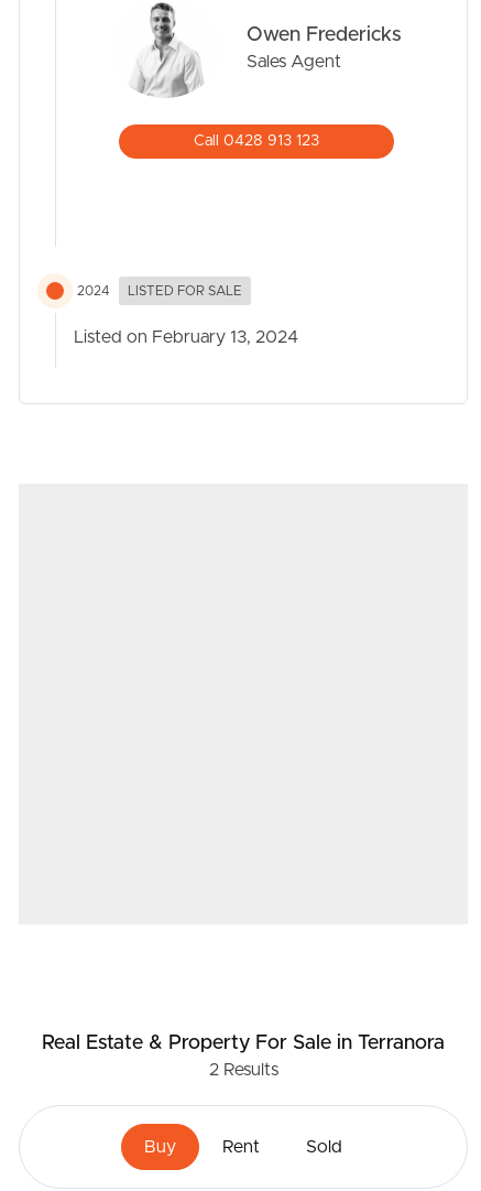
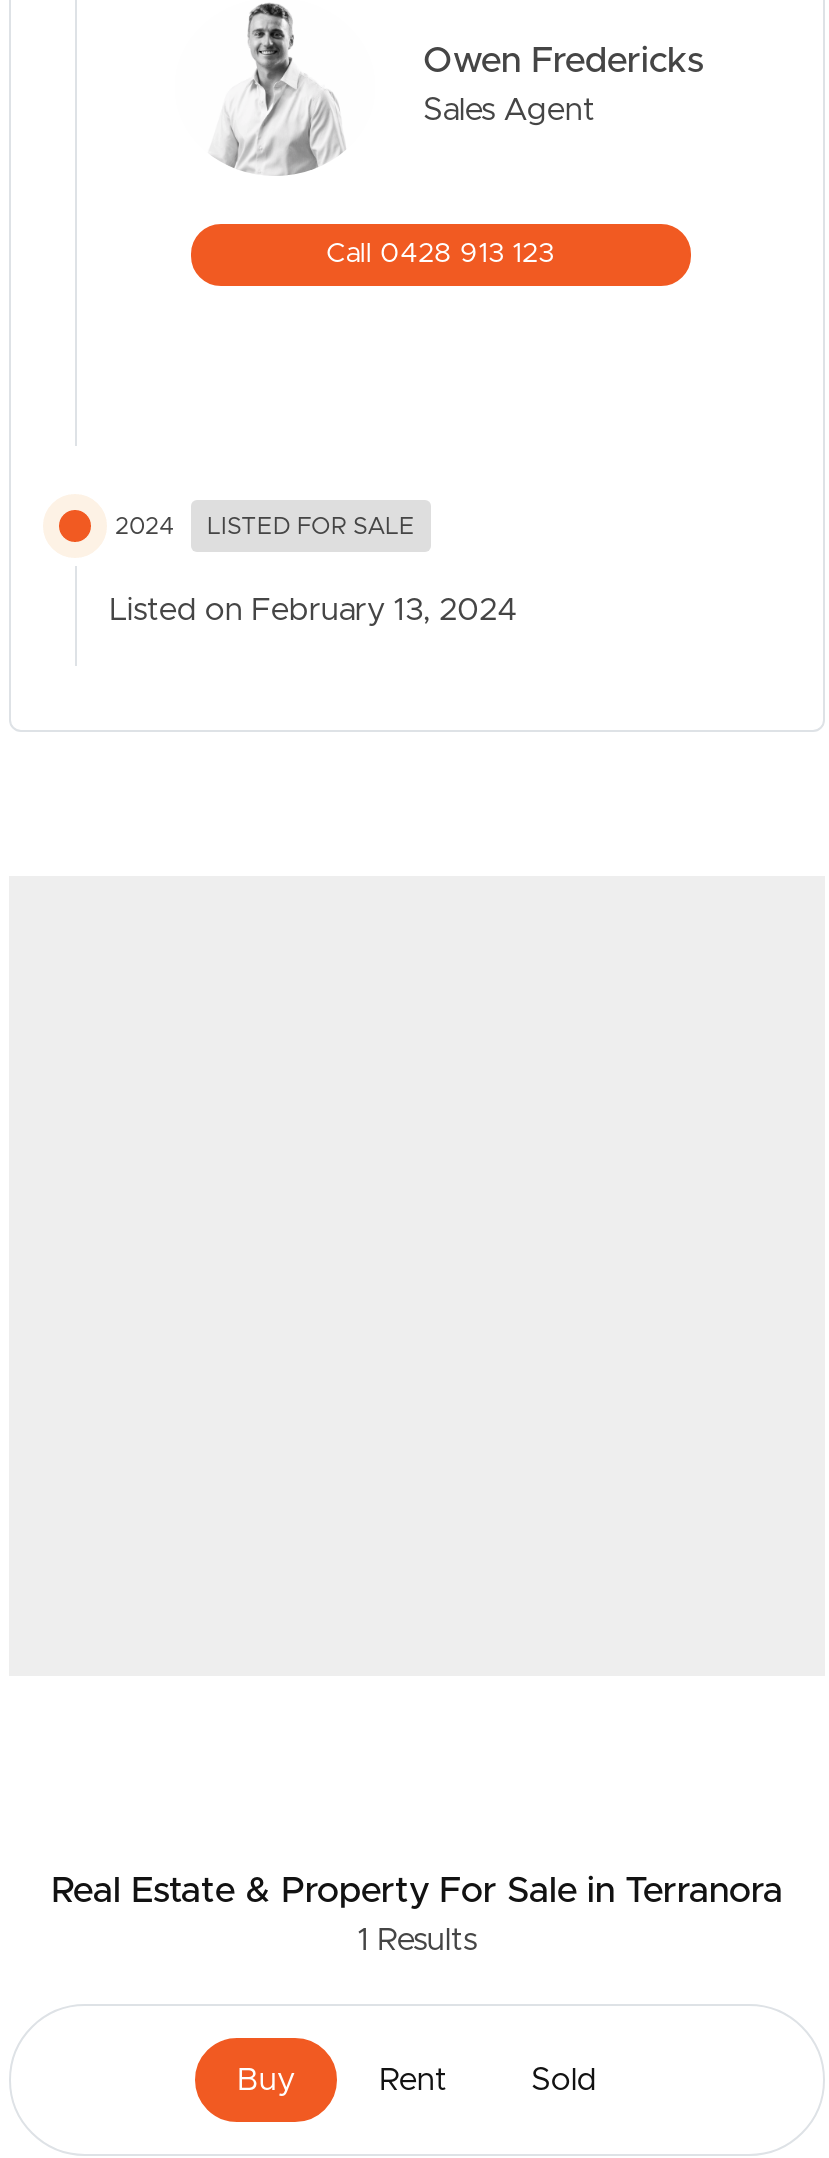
[209,1061,278,1079] 2 Results -> [357,1924,477,1956] 1 Results

